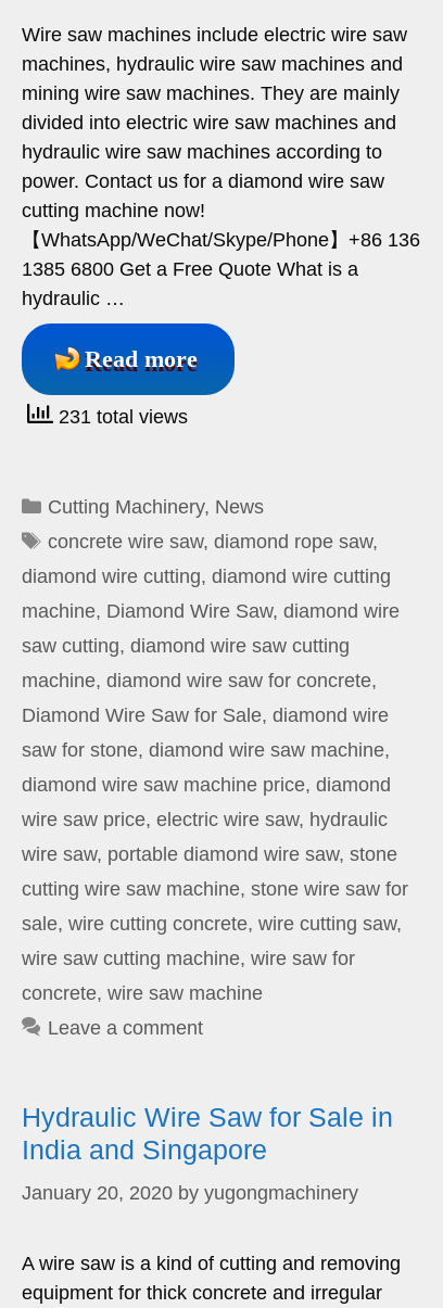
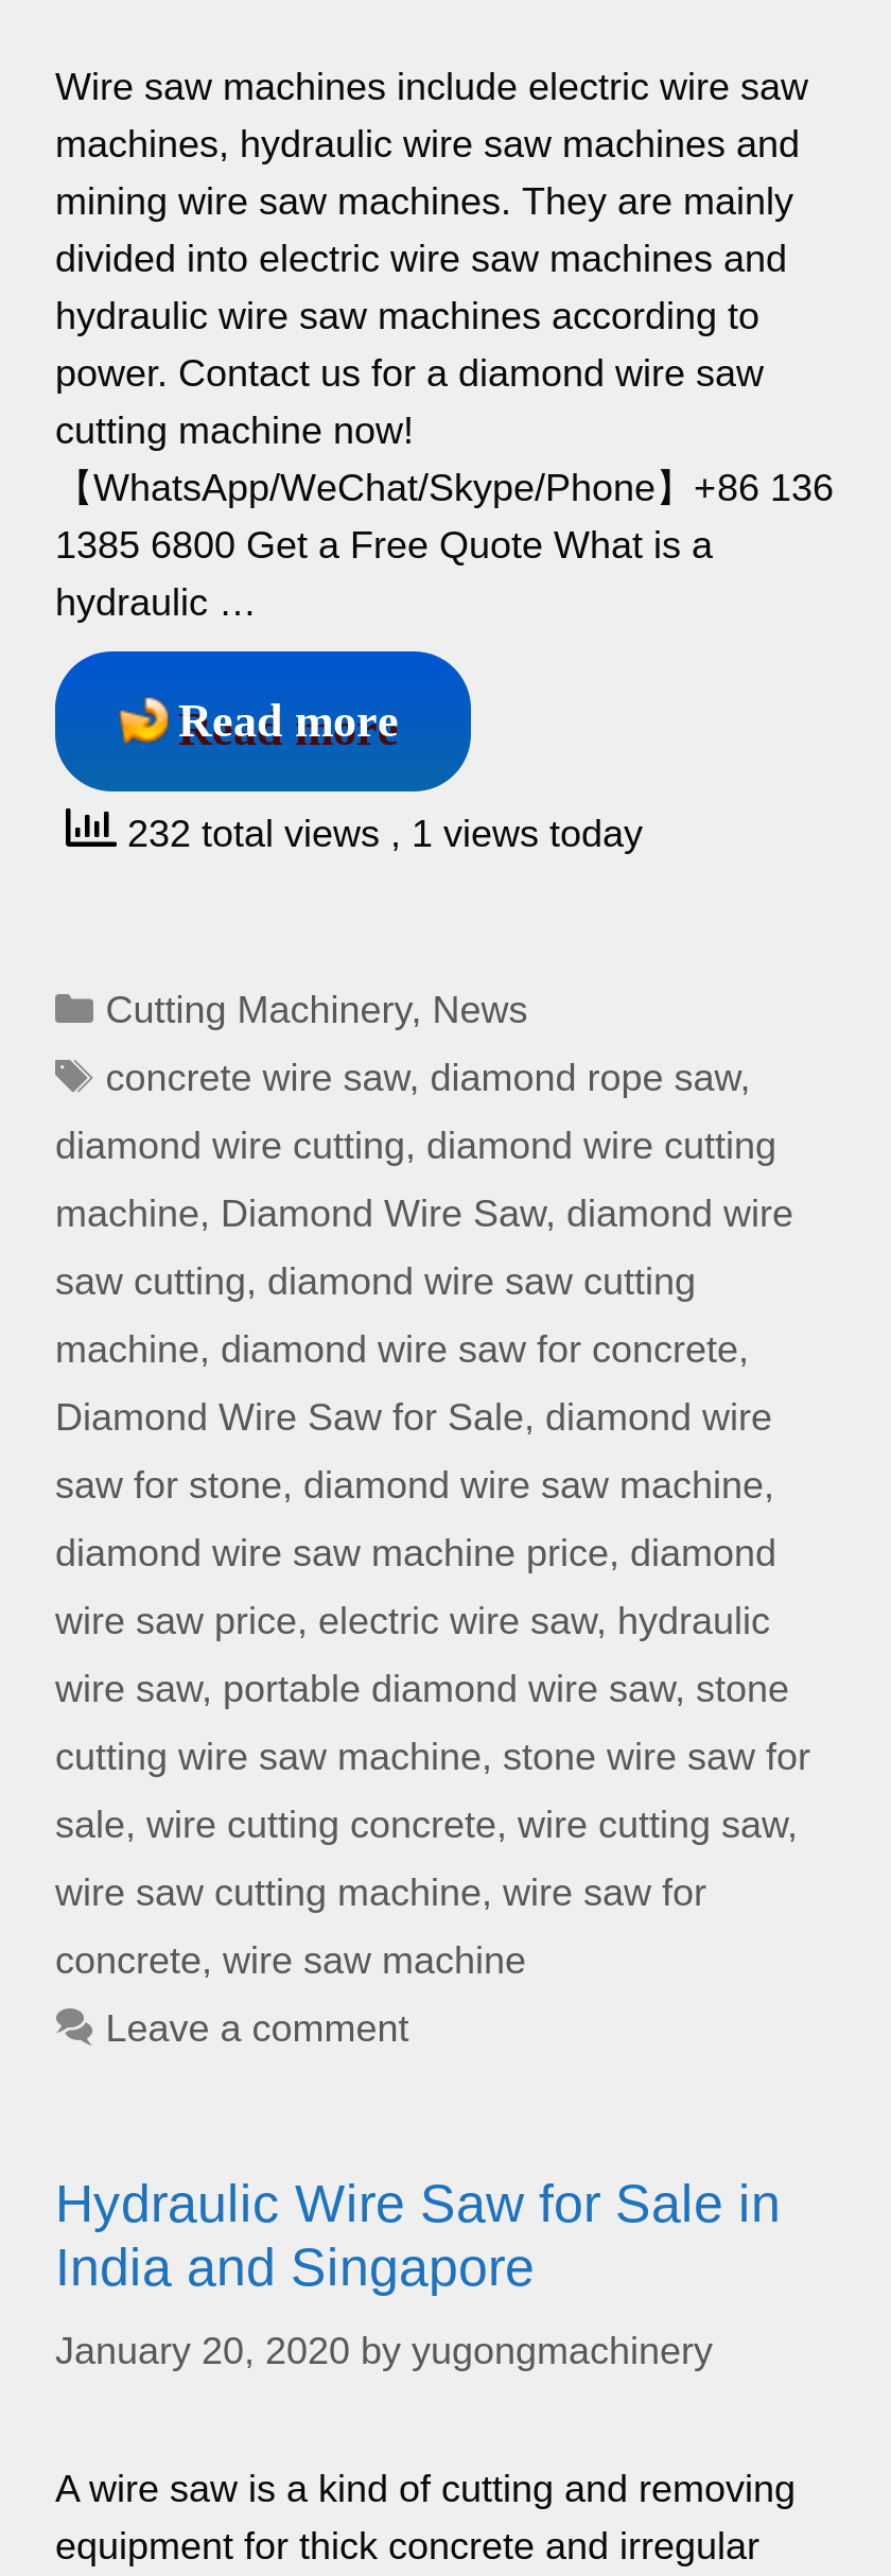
[53,406,188,427] 231 total views -> [117,812,643,855] 232 total views, 1 views today

